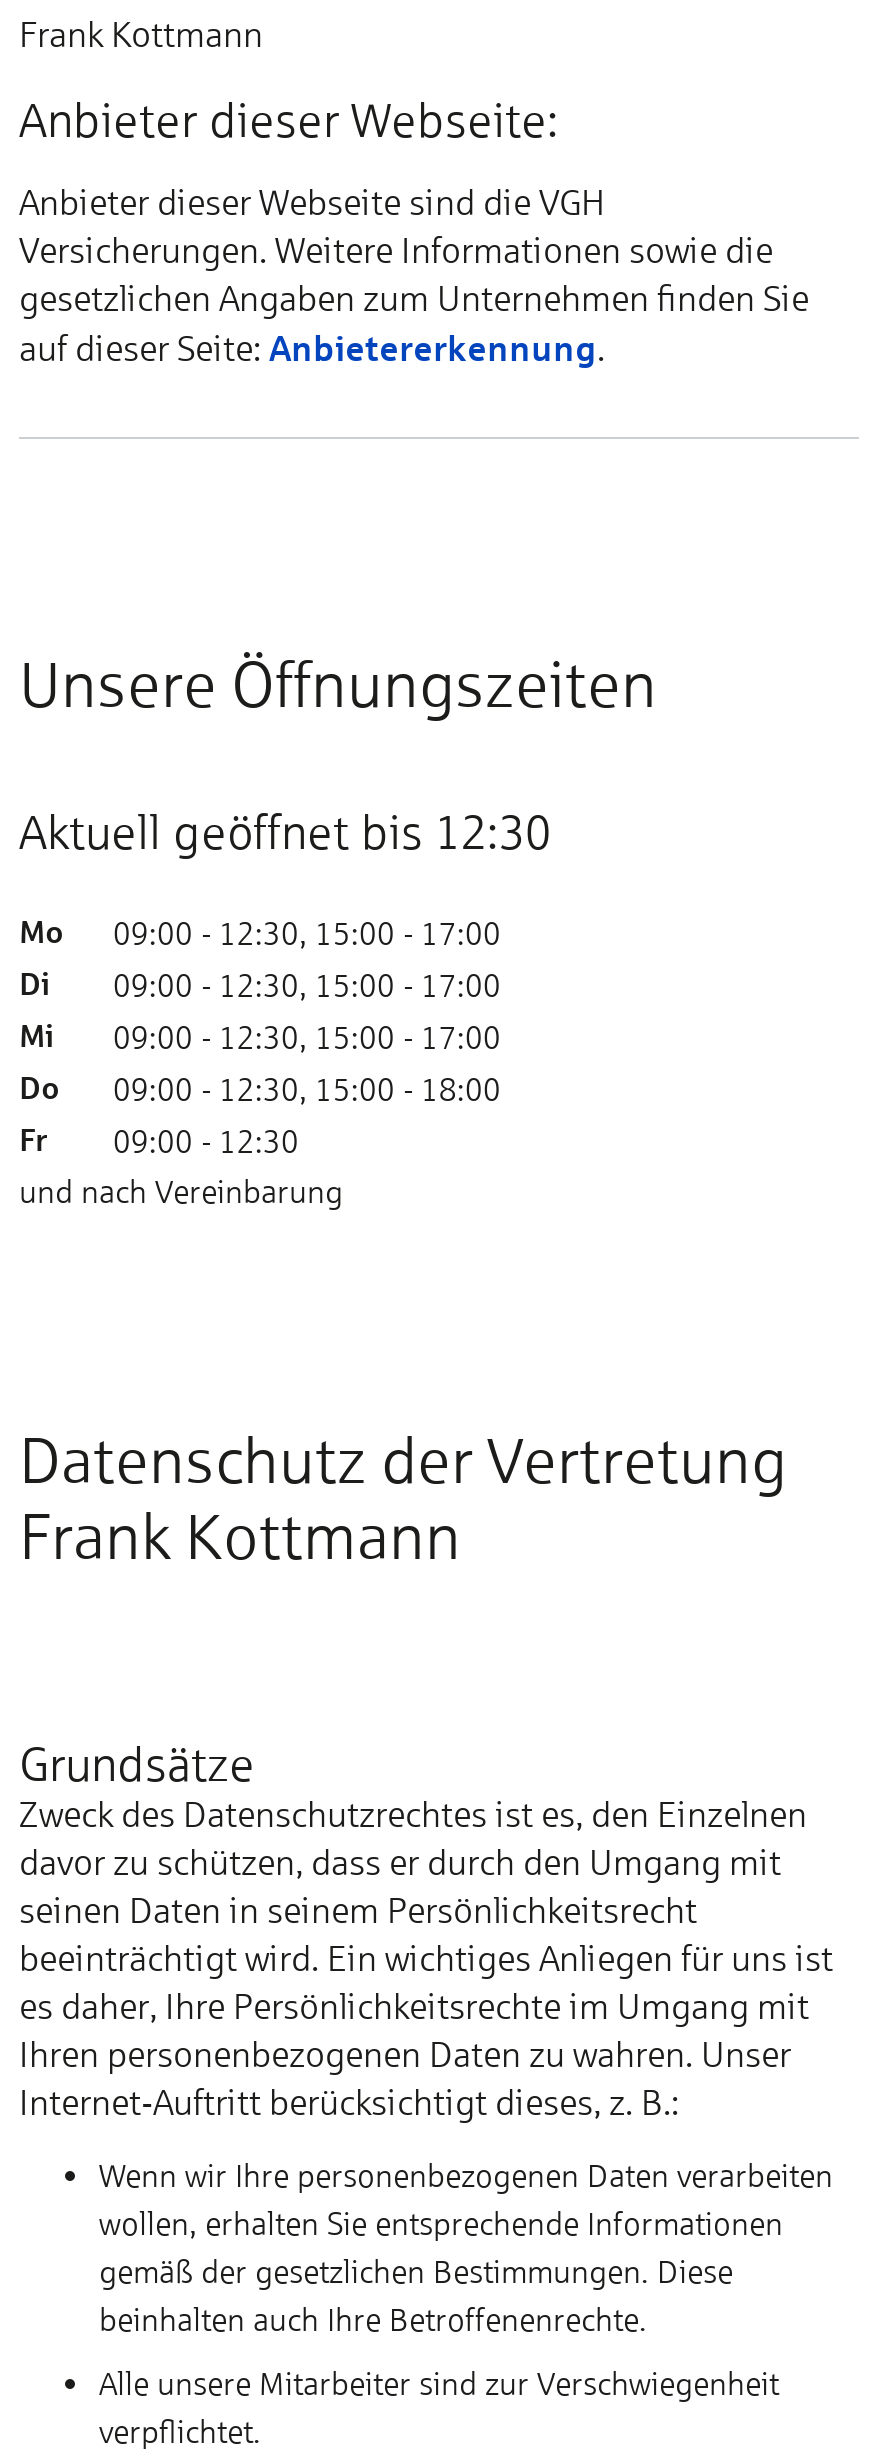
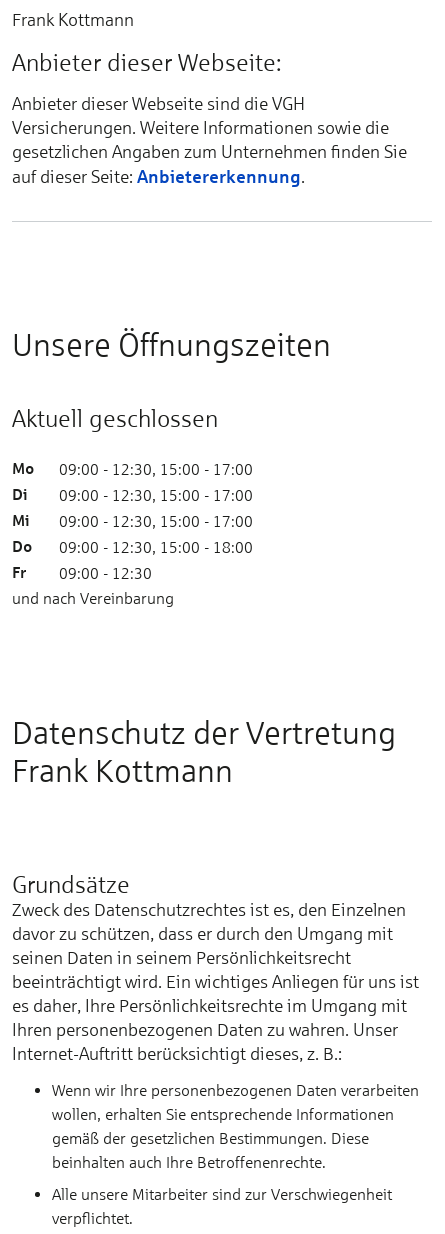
[19,803,551,859] Aktuell geöffnet bis 12:30 -> [12,404,218,432] Aktuell geschlossen

